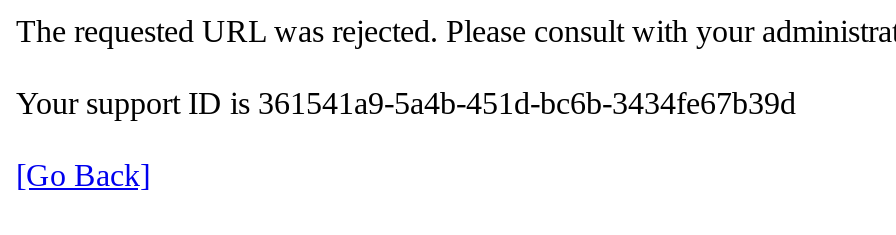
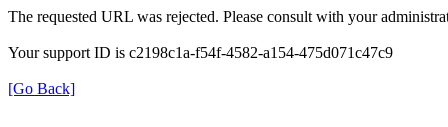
[16,86,796,120] Your support ID is 361541a9-5a4b-451d-bc6b-3434fe67b39d -> [8,44,393,61] Your support ID is c2198c1a-f54f-4582-a154-475d071c47c9

